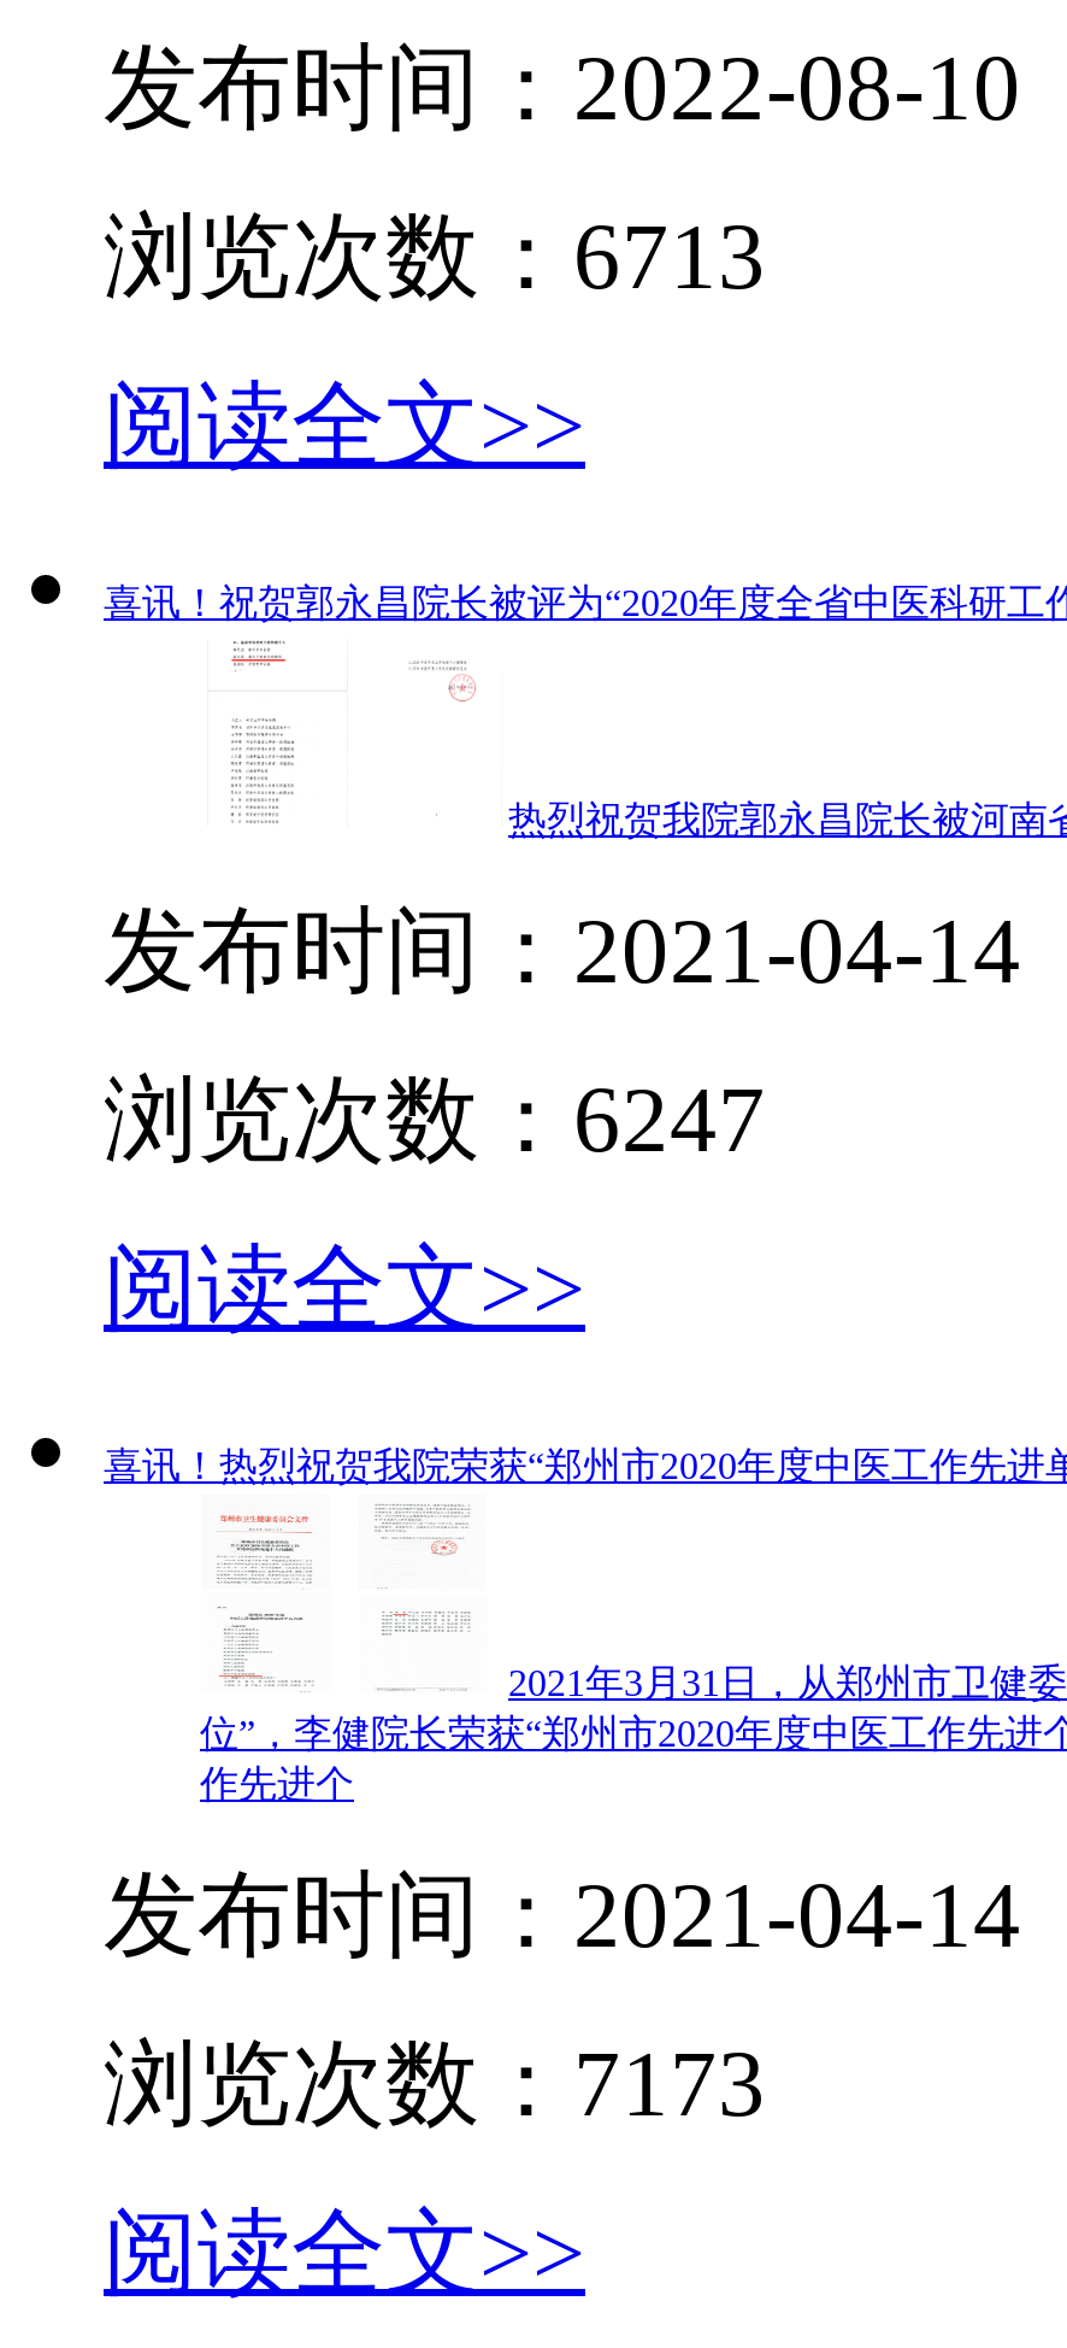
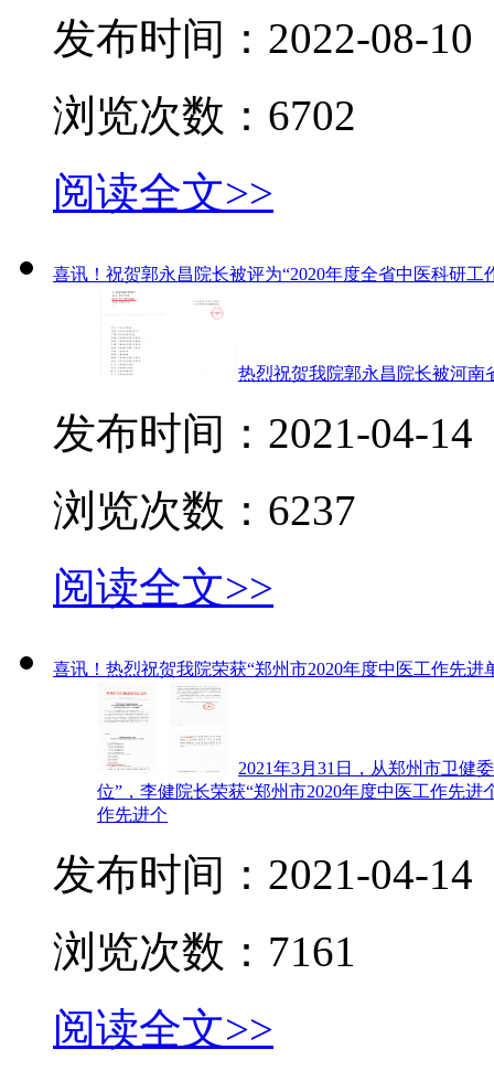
[104,204,766,307] 浏览次数：6713 -> [53,92,356,139] 浏览次数：6702
[104,1067,766,1170] 浏览次数：6247 -> [53,486,356,534] 浏览次数：6237
[104,2031,766,2135] 浏览次数：7173 -> [53,928,356,975] 浏览次数：7161

